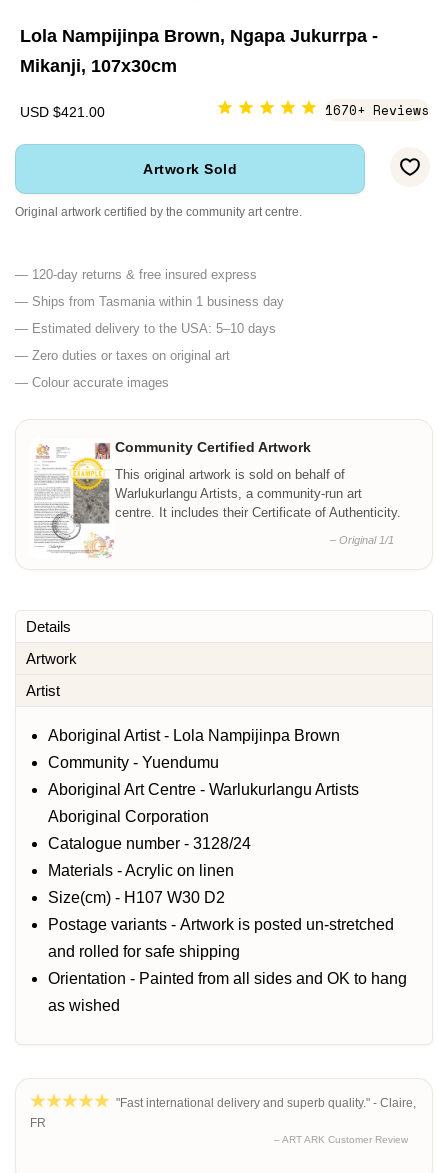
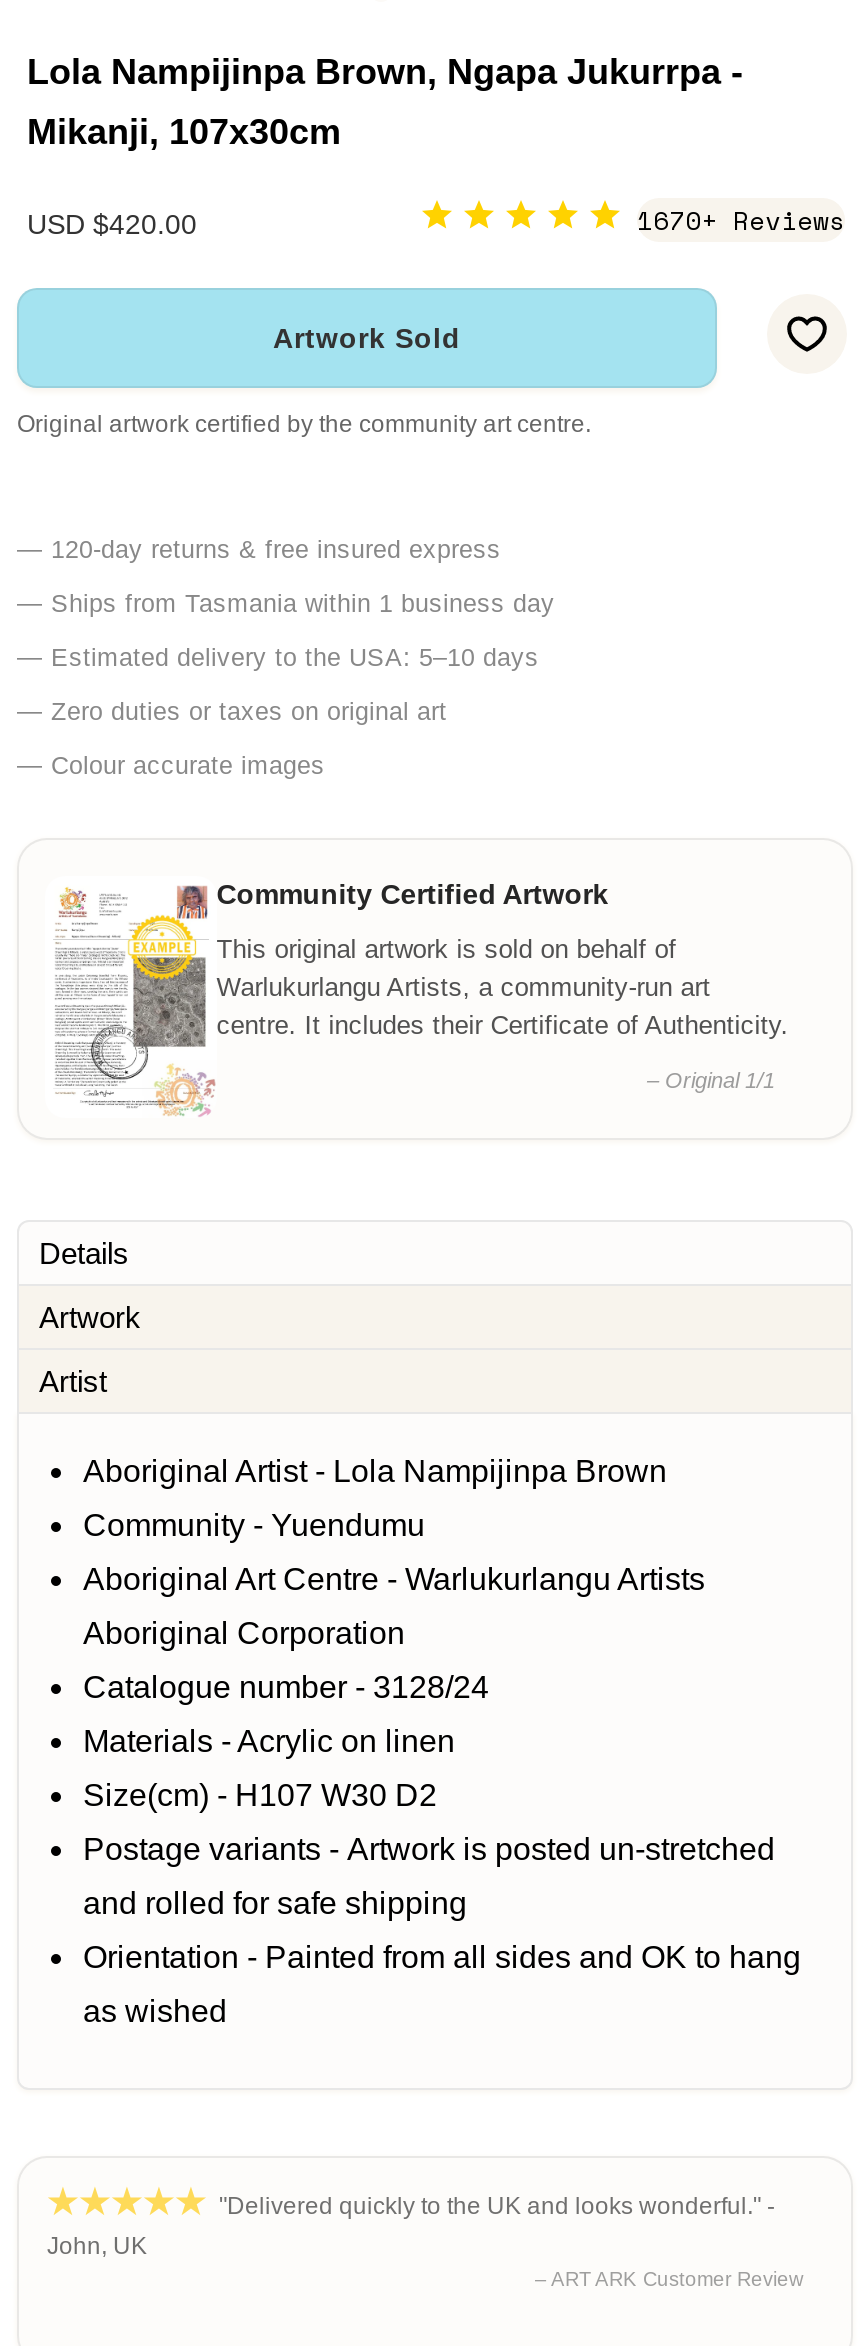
[20,104,105,120] USD $421.00 -> [27,208,197,240] USD $420.00
[30,1096,416,1130] "Fast international delivery and superb quality." - Claire, | FR -> [47,2193,775,2261] "Delivered quickly to the UK and looks wonderful." - | John, UK

